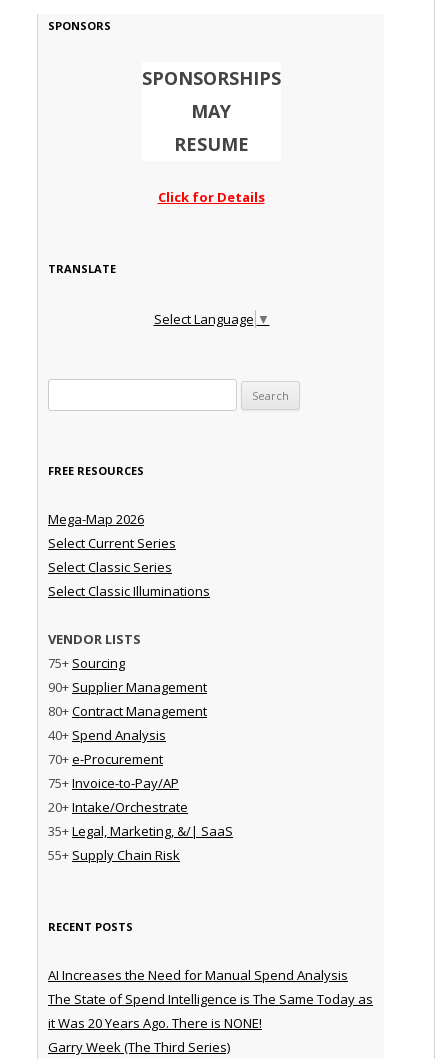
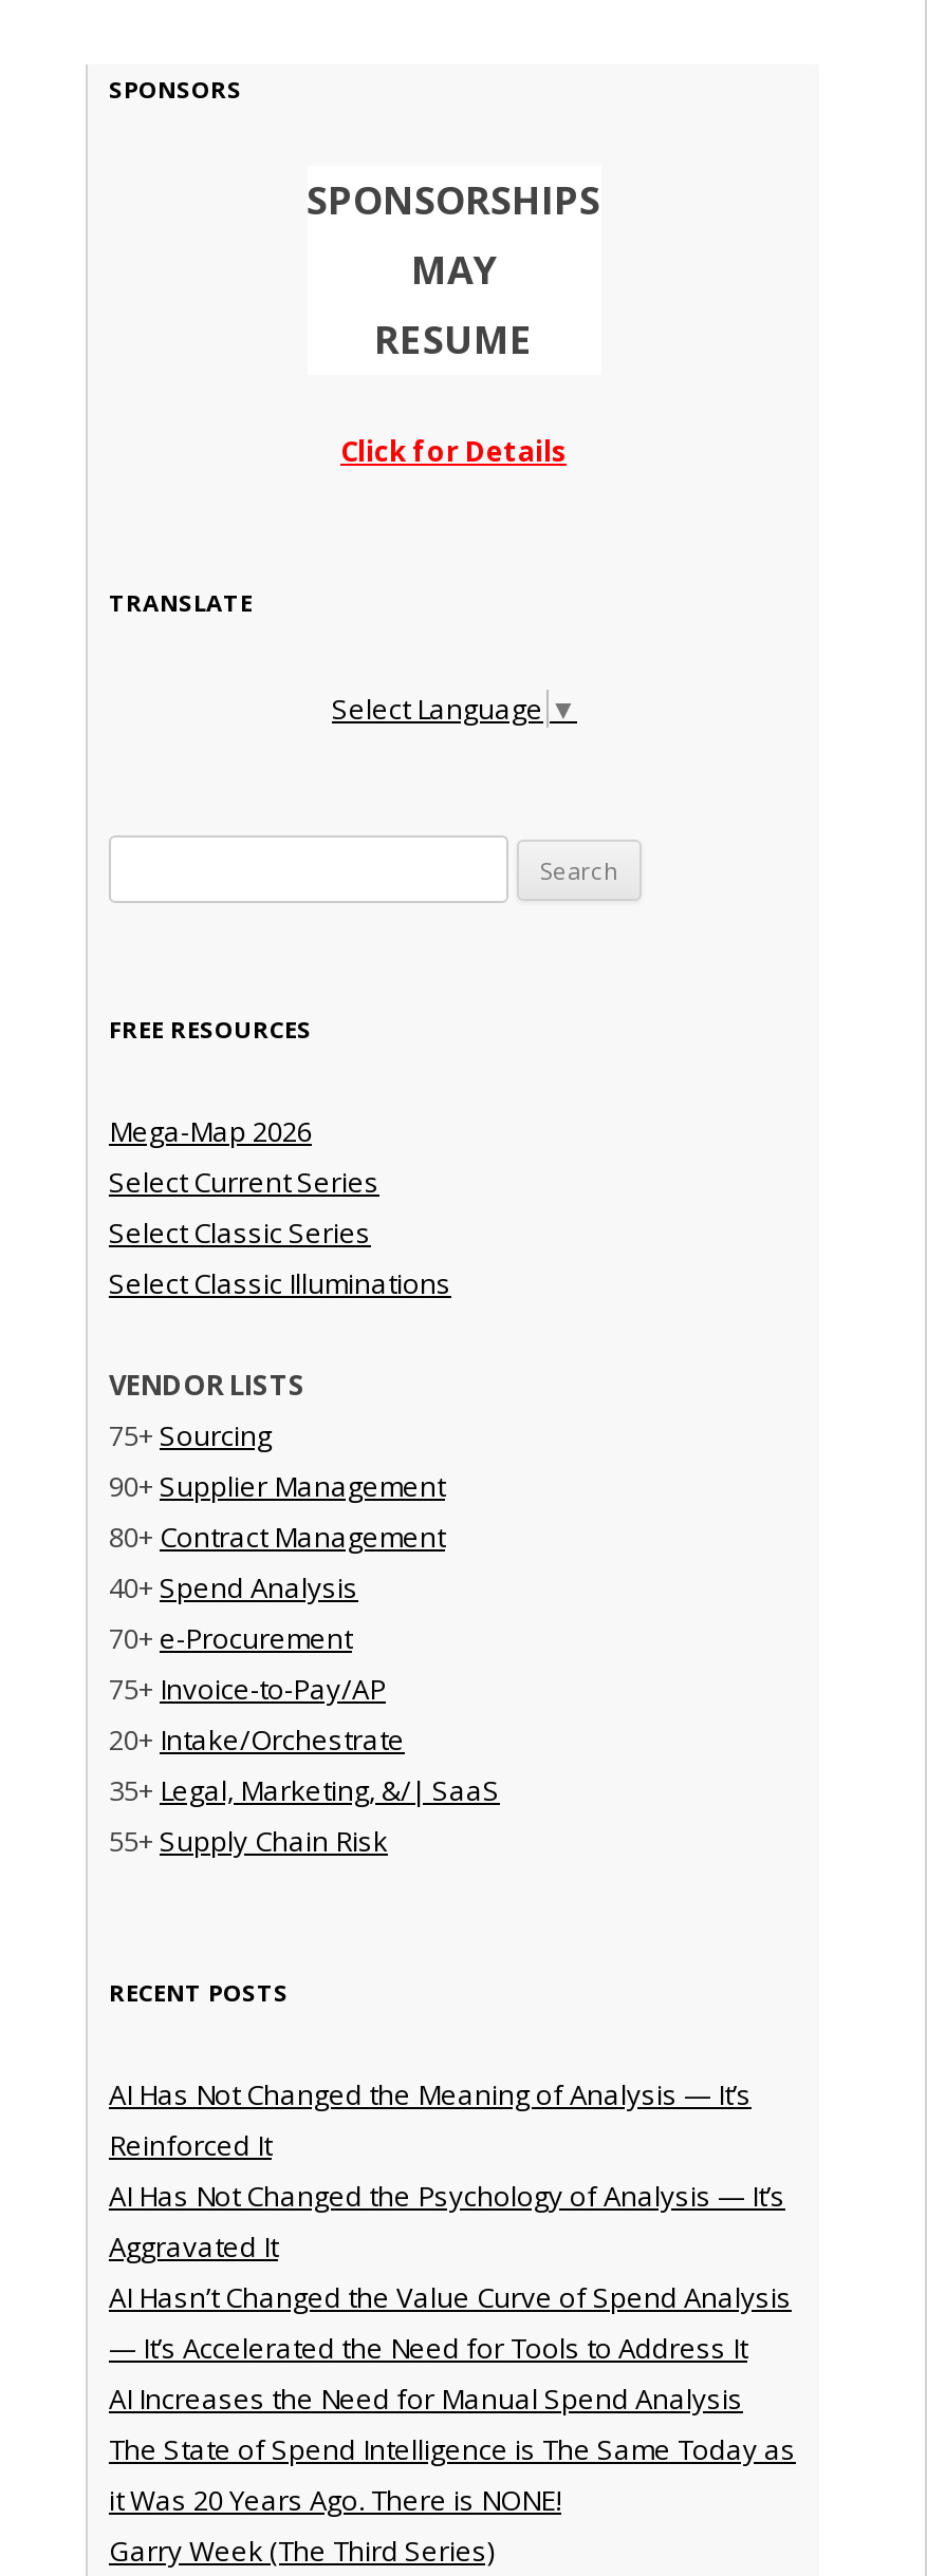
none -> [109,2075,792,2366] AI Has Not Changed the Meaning of Analysis — It’s | Reinforced It | AI Has Not Changed the Psychology of Analysis — It’s | Aggravated It | AI Hasn’t Changed the Value Curve of Spend Analysis | — It’s Accelerated the Need for Tools to Address It

